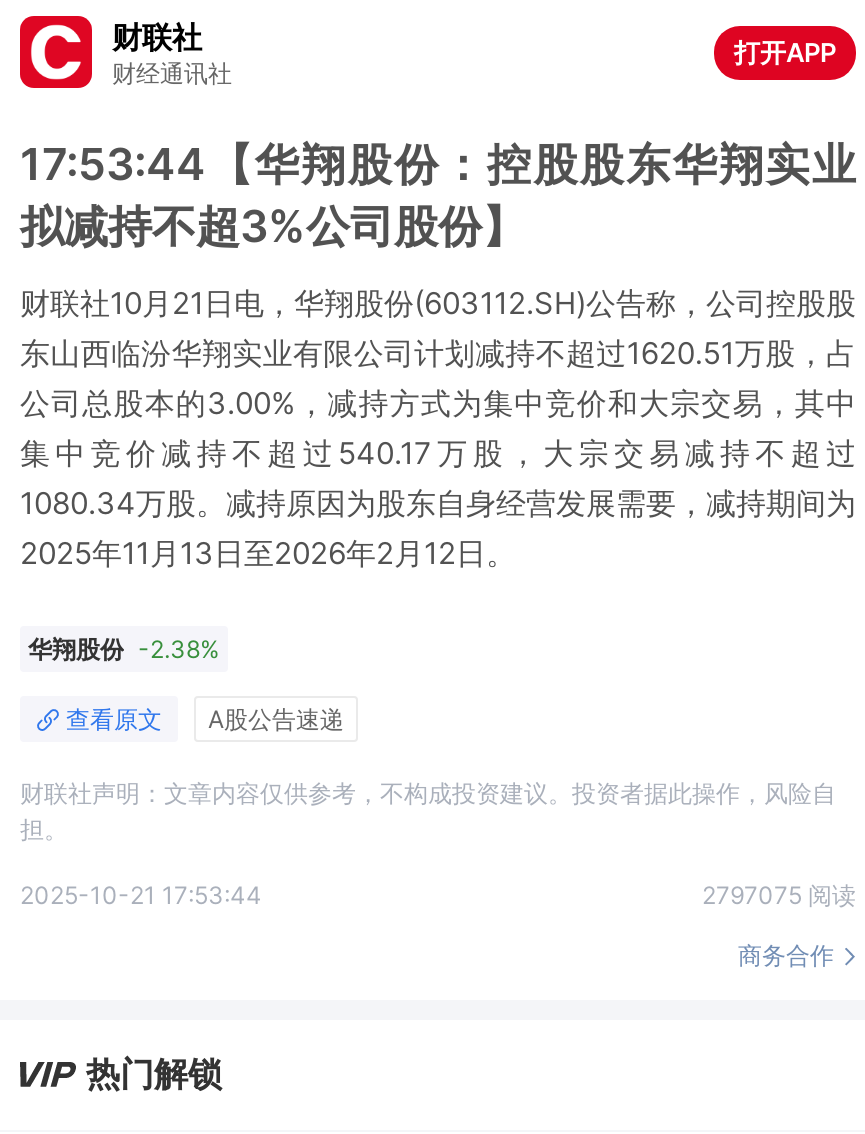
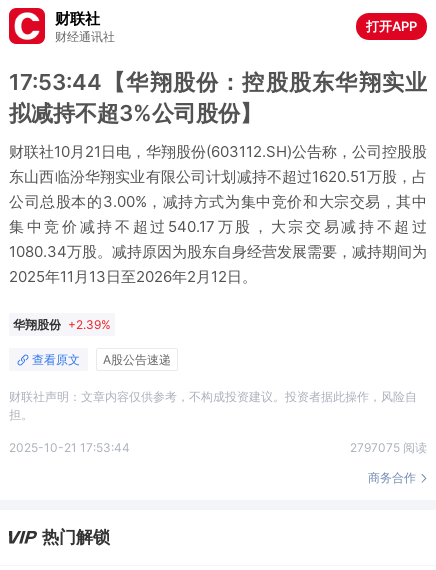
[28,634,220,664] 华翔股份 -2.38% -> [13,317,111,332] 华翔股份 +2.39%

